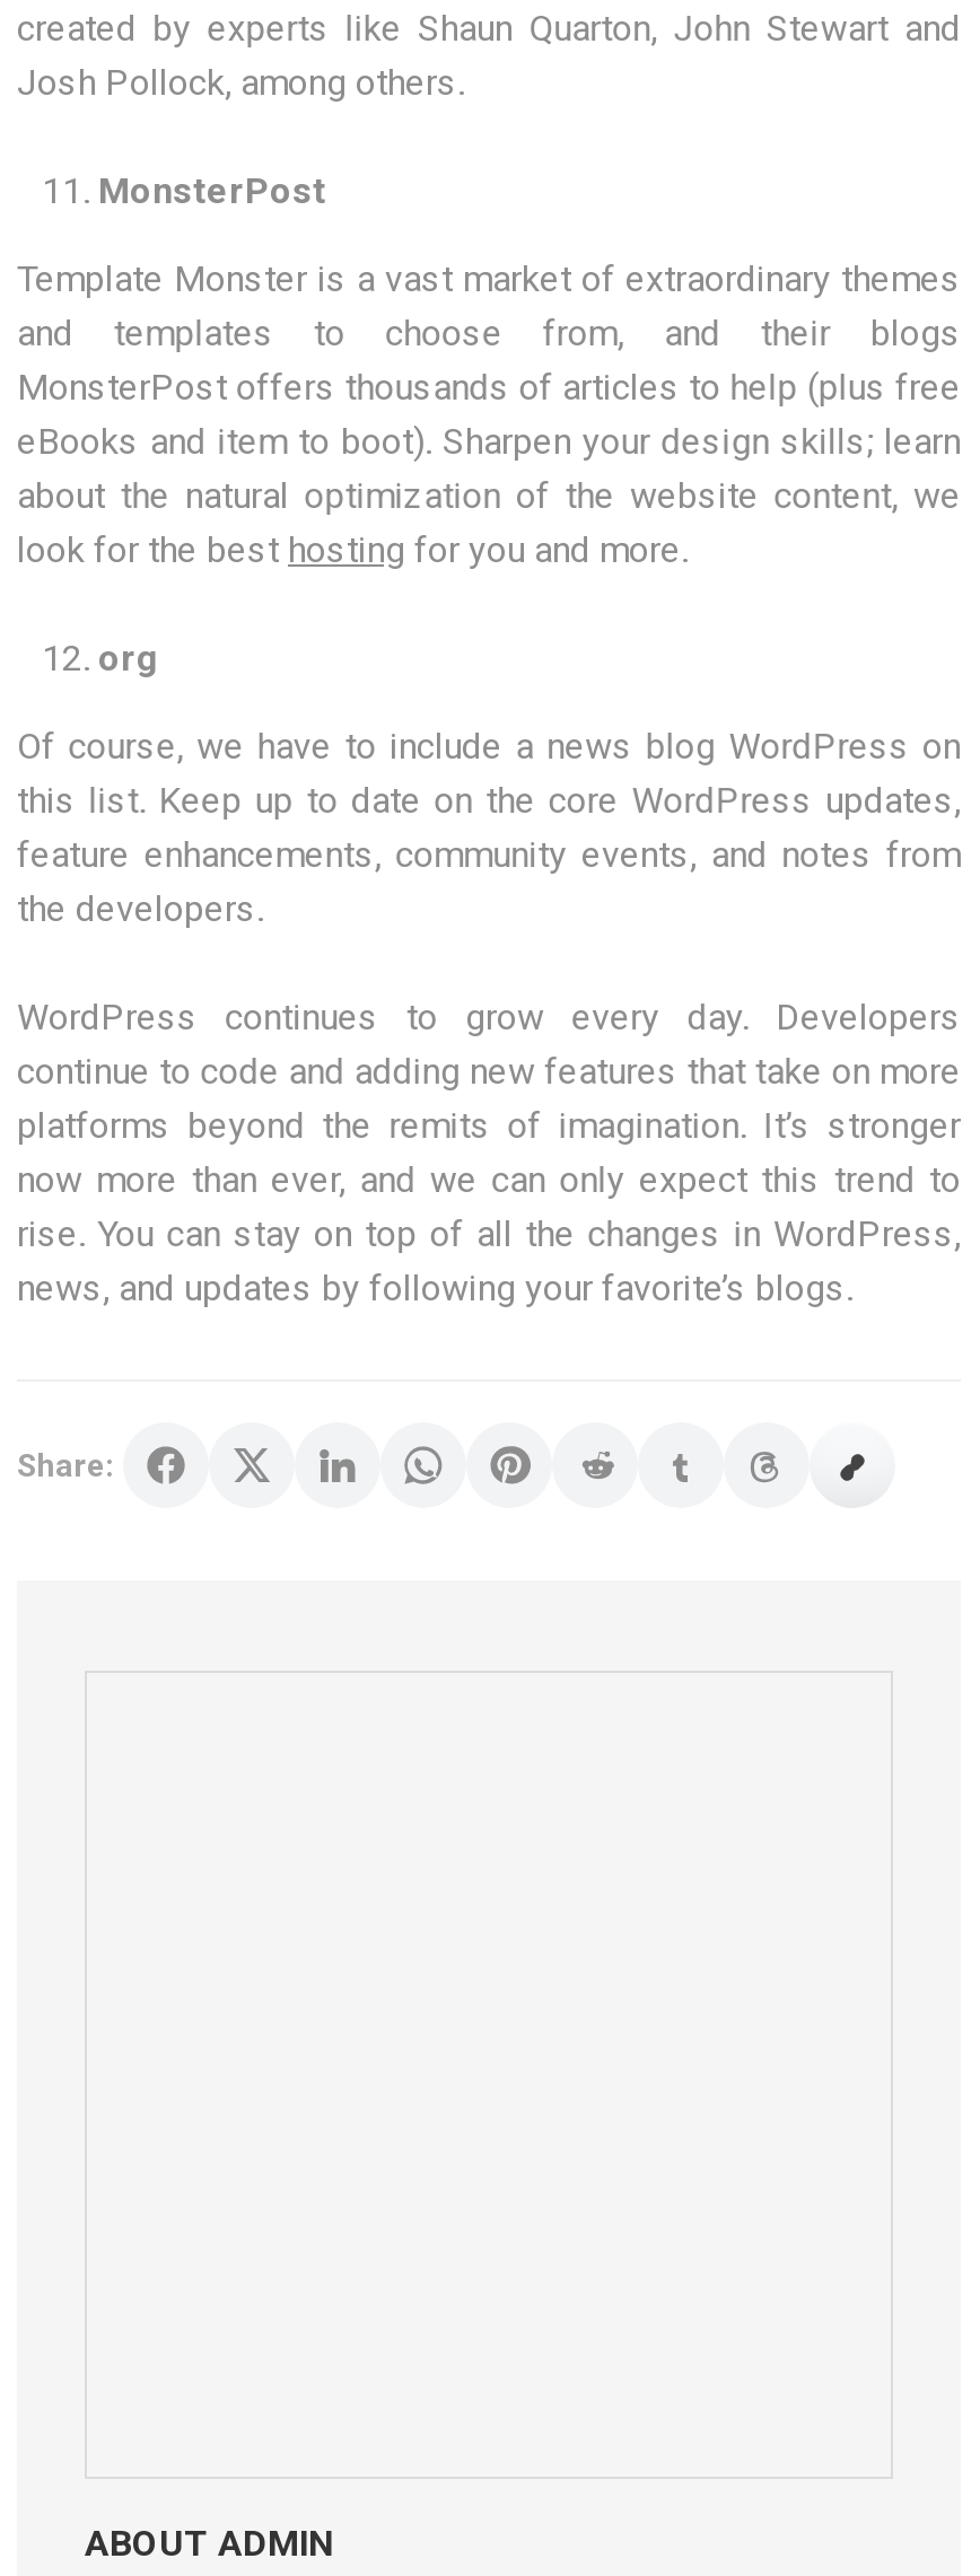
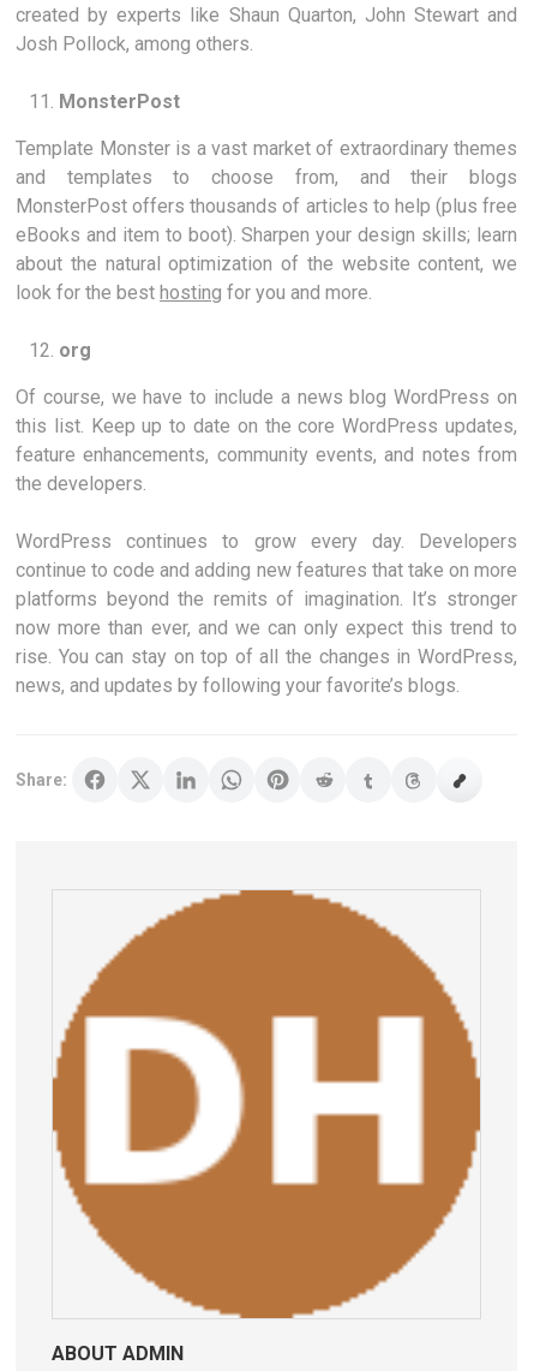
none -> [52,889,481,1319] [image]

